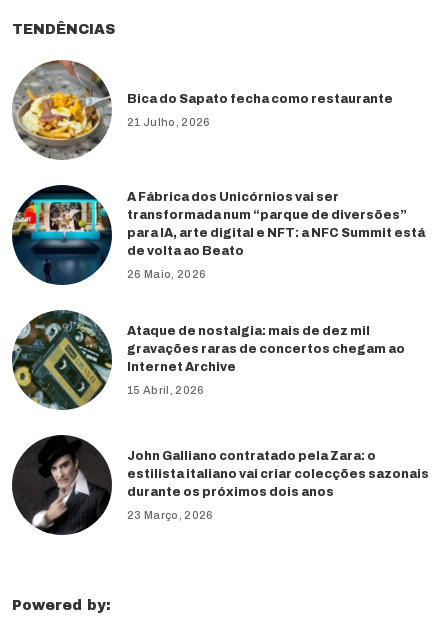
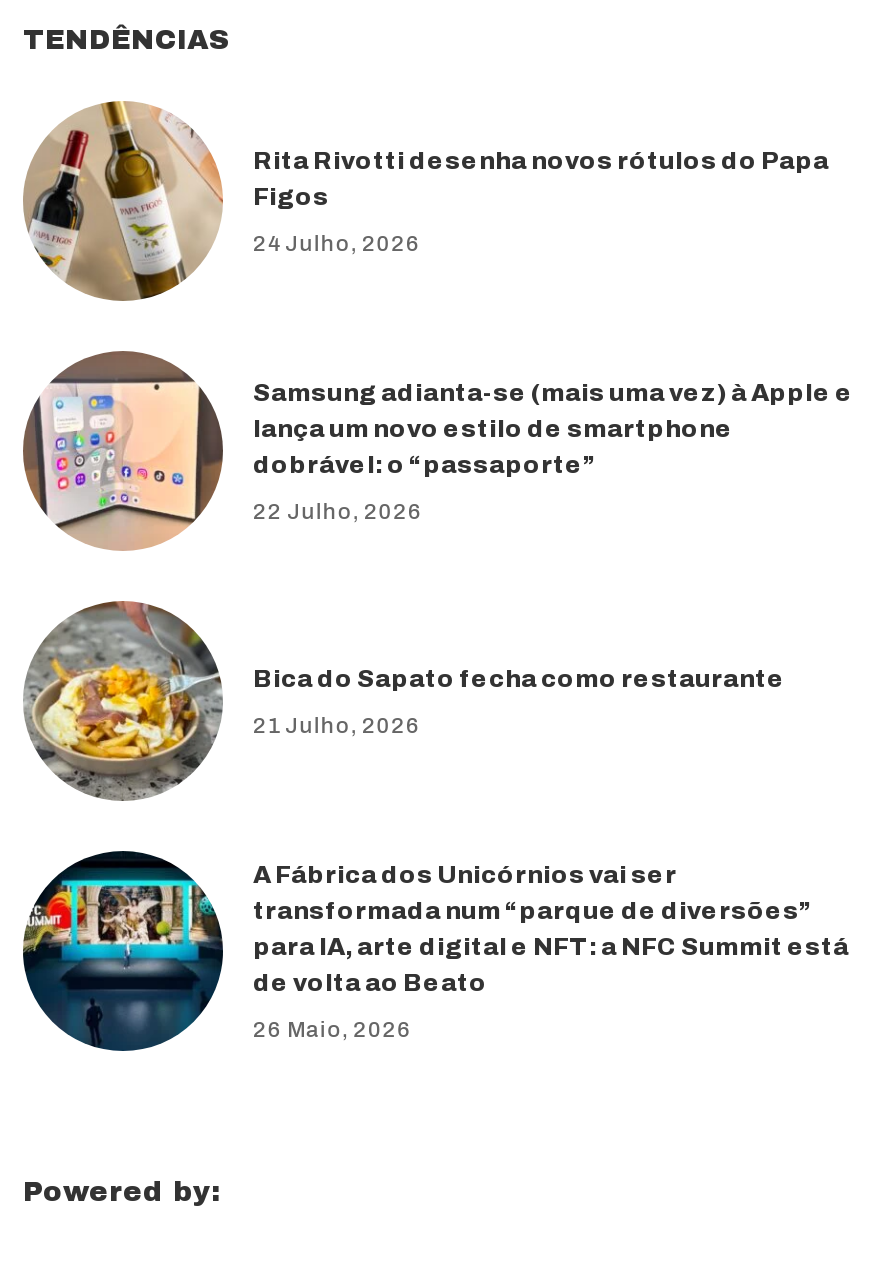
none -> [21,349,853,549] [image] | Samsung adianta-se (mais uma vez) à Apple e | lança um novo estilo de smartphone | dobrável: o “passaporte” | 22 Julho, 2026
none -> [27,101,829,299] [image] | Rita Rivotti desenha novos rótulos do Papa | Figos | 24 Julho, 2026
moved [11,58,425,279] -> [21,597,849,1040]: [image] | Bica do Sapato fecha como restaurante | 21 Julho, 2026 | A Fábrica dos Unicórnios vai ser | transformada num “parque de diversões” | para IA, arte digital e NFT: a NFC Summit está | de volta ao Beato | 26 Maio, 2026
[12,309,405,409] [image] | Ataque de nostalgia: mais de dez mil | gravações raras de concertos chegam ao | Internet Archive | 15 Abril, 2026 -> none
[13,439,429,534] [image] | John Galliano contratado pela Zara: o | estilista italiano vai criar colecções sazonais | durante os próximos dois anos | 23 Março, 2026 -> none

